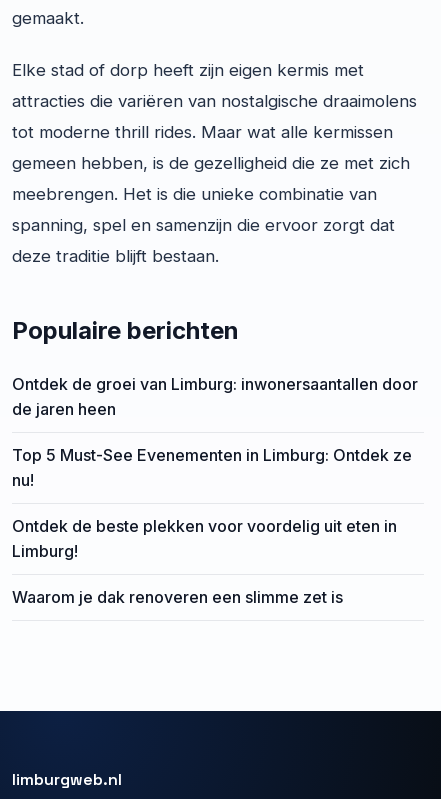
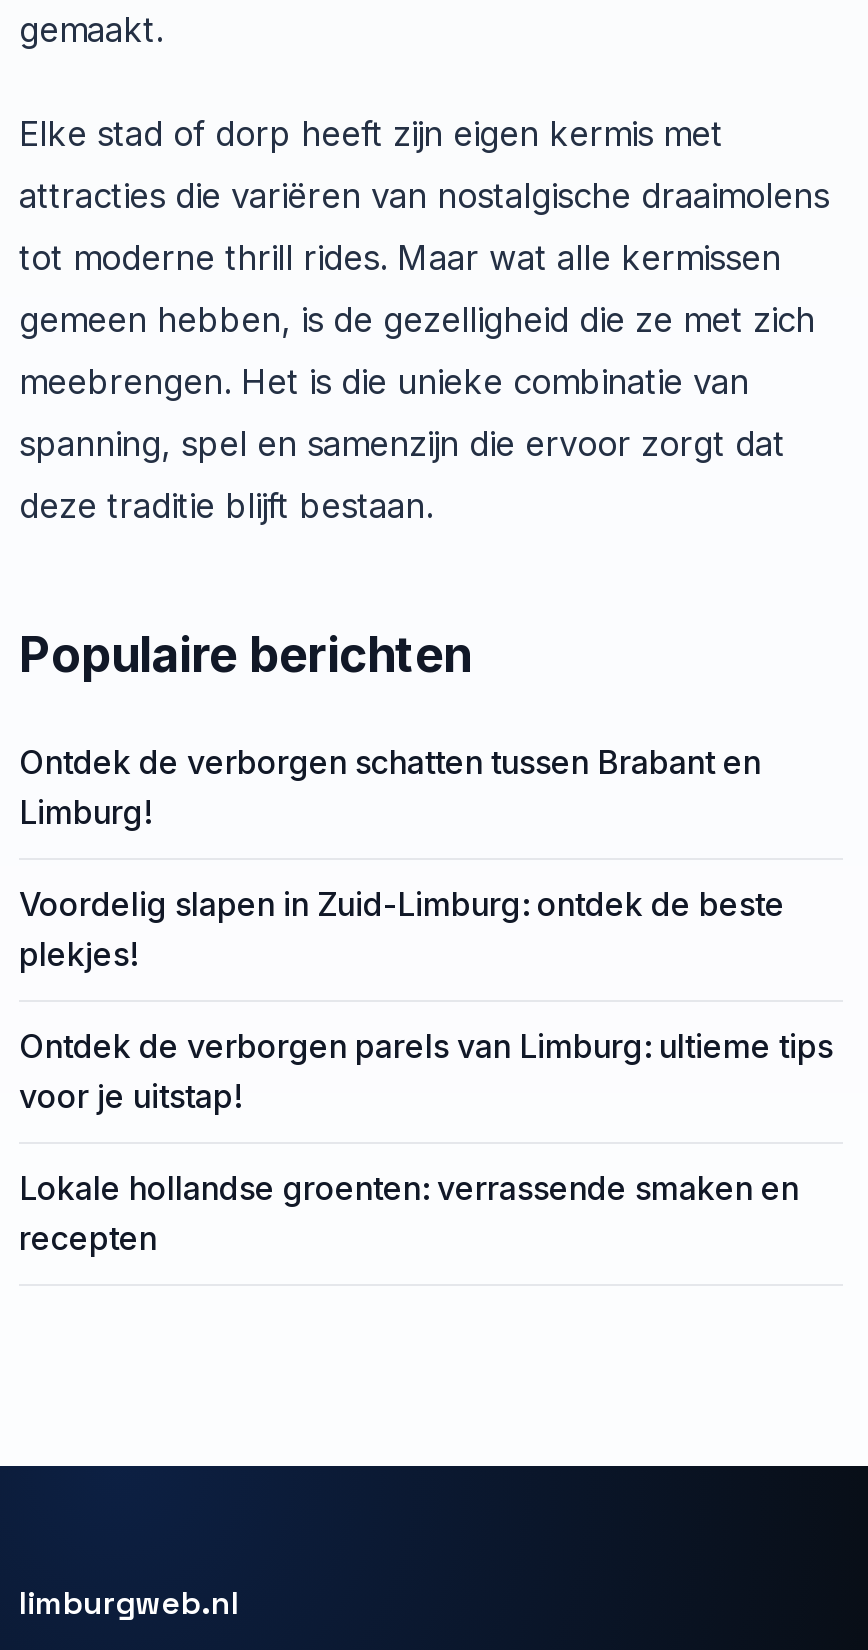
[12,374,418,536] Ontdek de groei van Limburg: inwonersaantallen door | de jaren heen | Top 5 Must-See Evenementen in Limburg: Ontdek ze | nu! | Ontdek de beste plekken voor voordelig uit eten in -> [19,742,761,782] Ontdek de verborgen schatten tussen Brabant en
moved [12,541,78,561] -> [19,792,151,832]: Limburg!
[12,587,343,607] Waarom je dak renoveren een slimme zet is -> [19,884,833,1258] Voordelig slapen in Zuid-Limburg: ontdek de beste | plekjes! | Ontdek de verborgen parels van Limburg: ultieme tips | voor je uitstap! | Lokale hollandse groenten: verrassende smaken en | recepten

